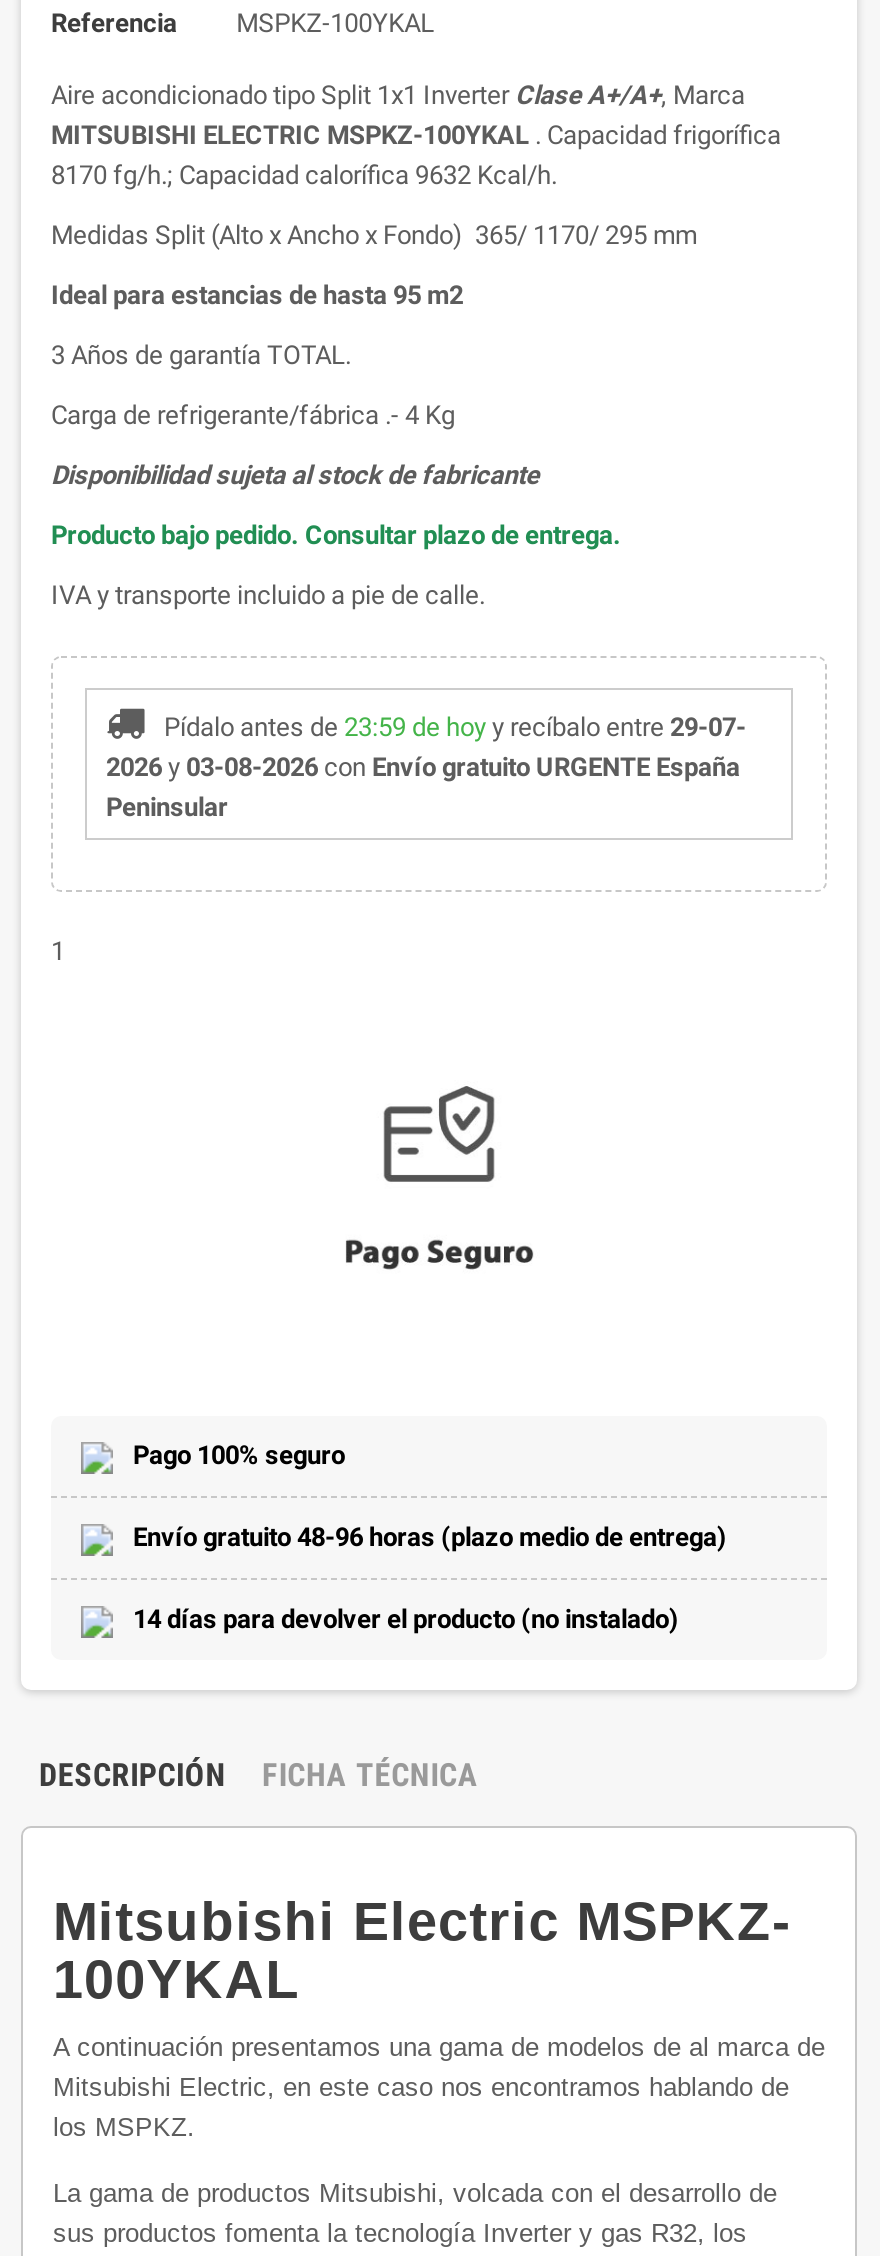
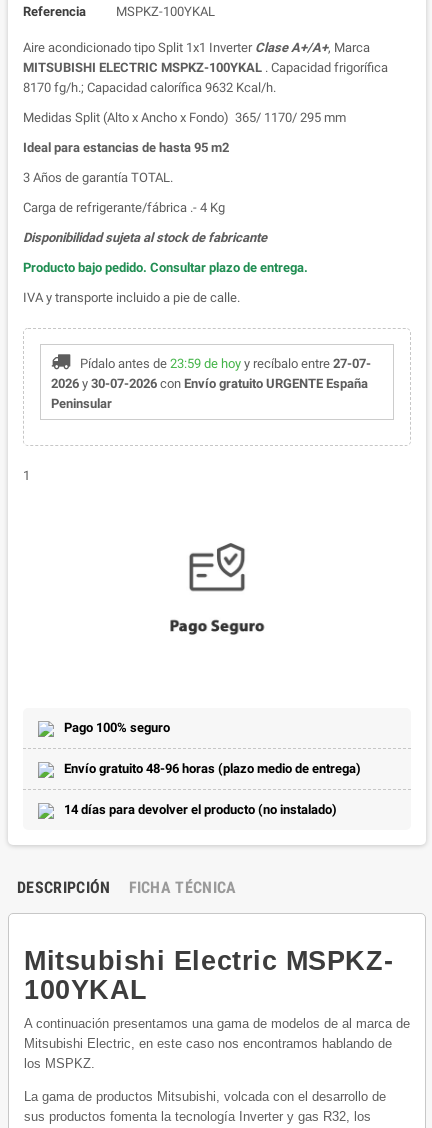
[164,711,746,741] Pídalo antes de 23:59 de hoy y recíbalo entre 29-07- -> [79,356,370,371] Pídalo antes de 23:59 de hoy y recíbalo entre 27-07-
[106,751,740,781] 2026 y 03-08-2026 con Envío gratuito URGENTE España -> [50,376,367,391] 2026 y 30-07-2026 con Envío gratuito URGENTE España

